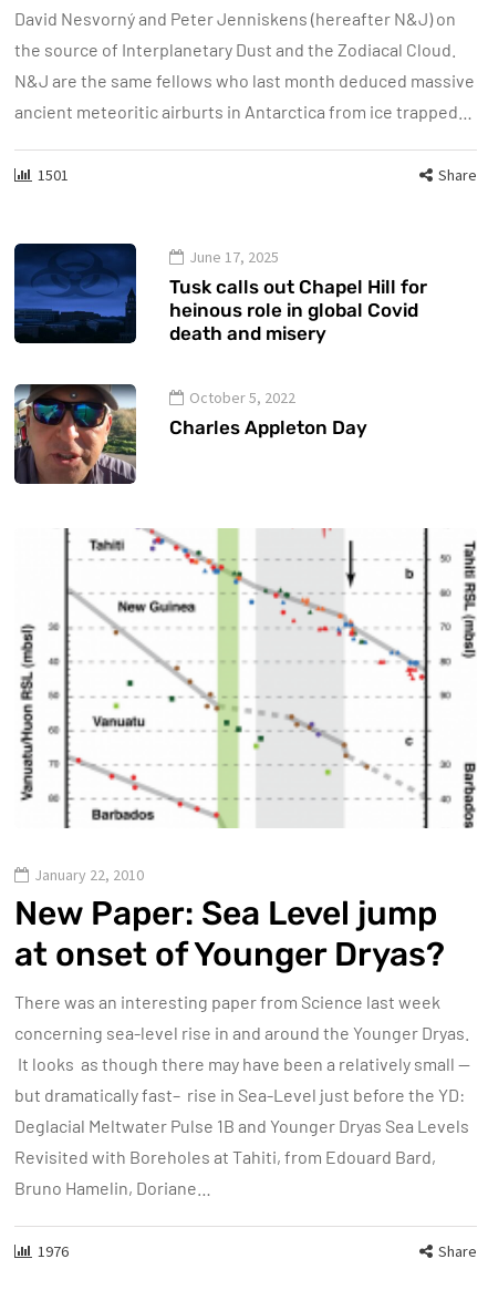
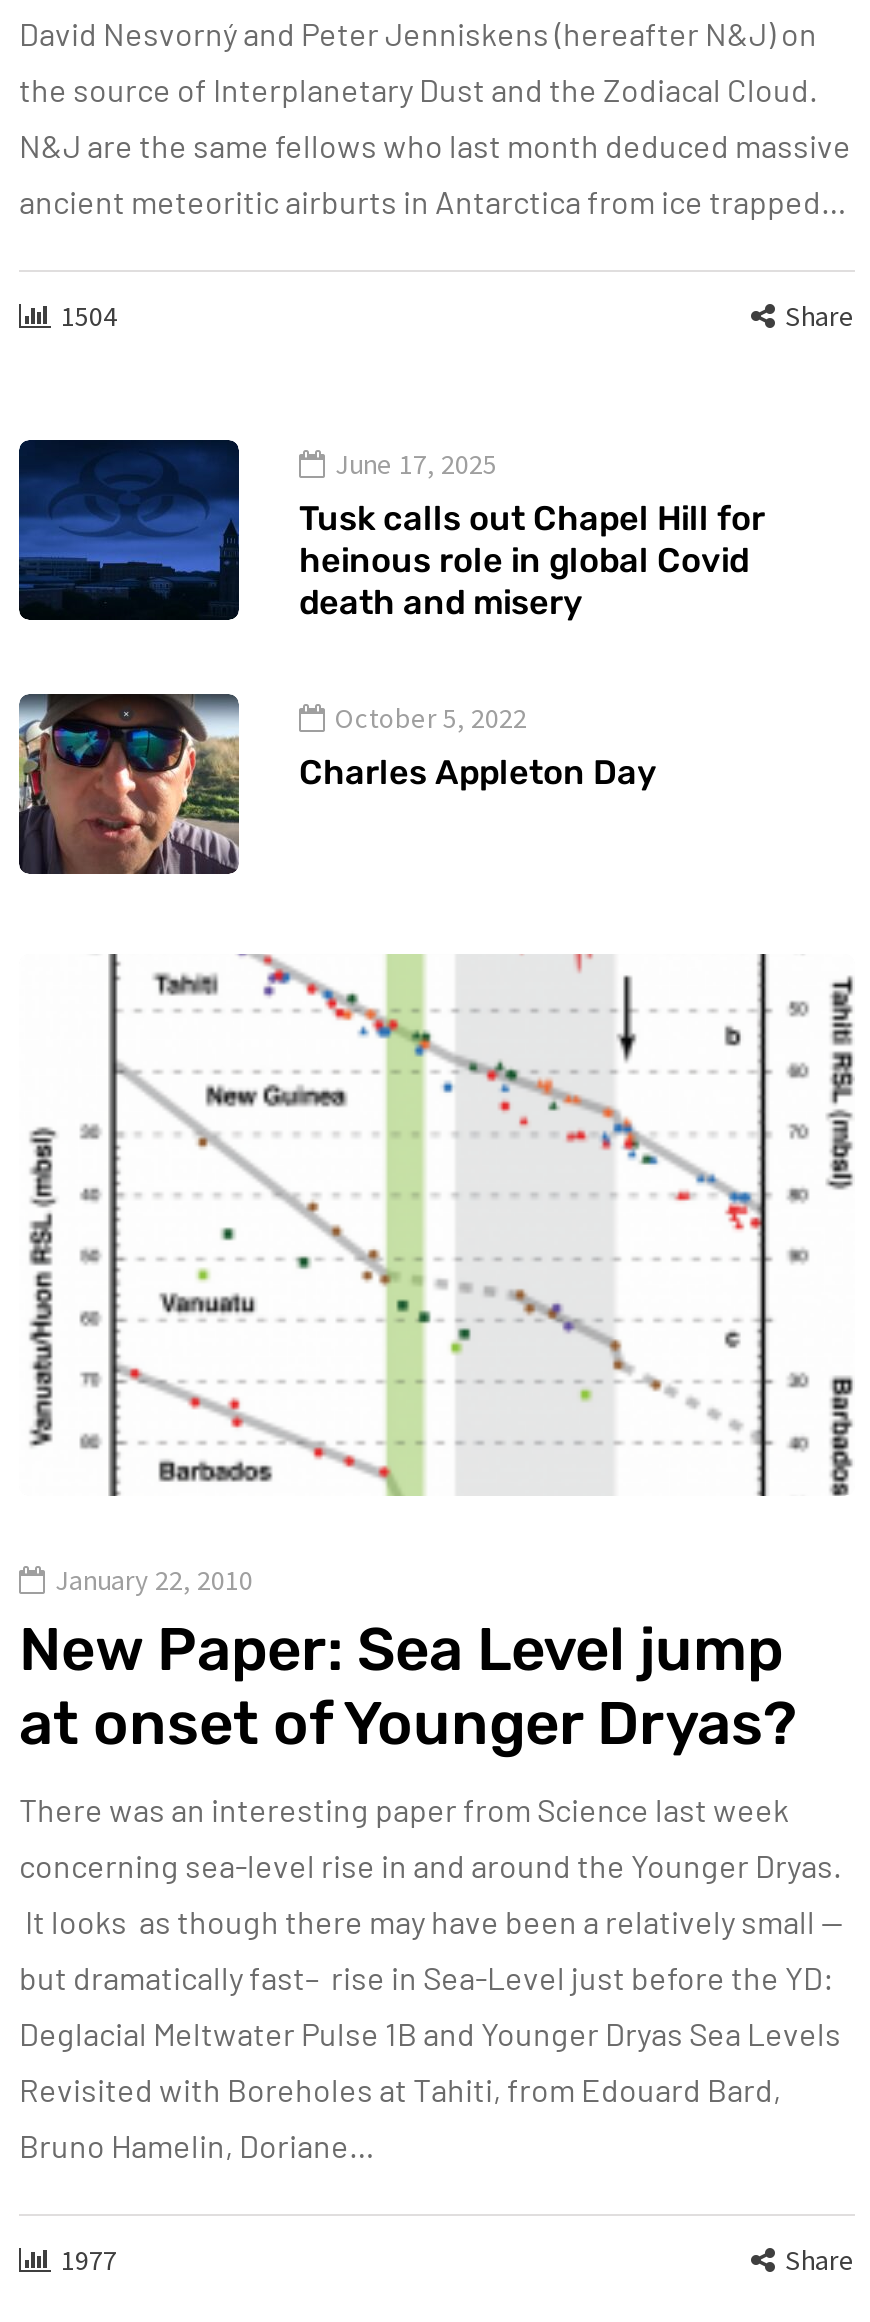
[38,165,69,184] 1501 -> [61,297,117,333] 1504
[38,1241,69,1261] 1976 -> [61,2241,117,2277] 1977

